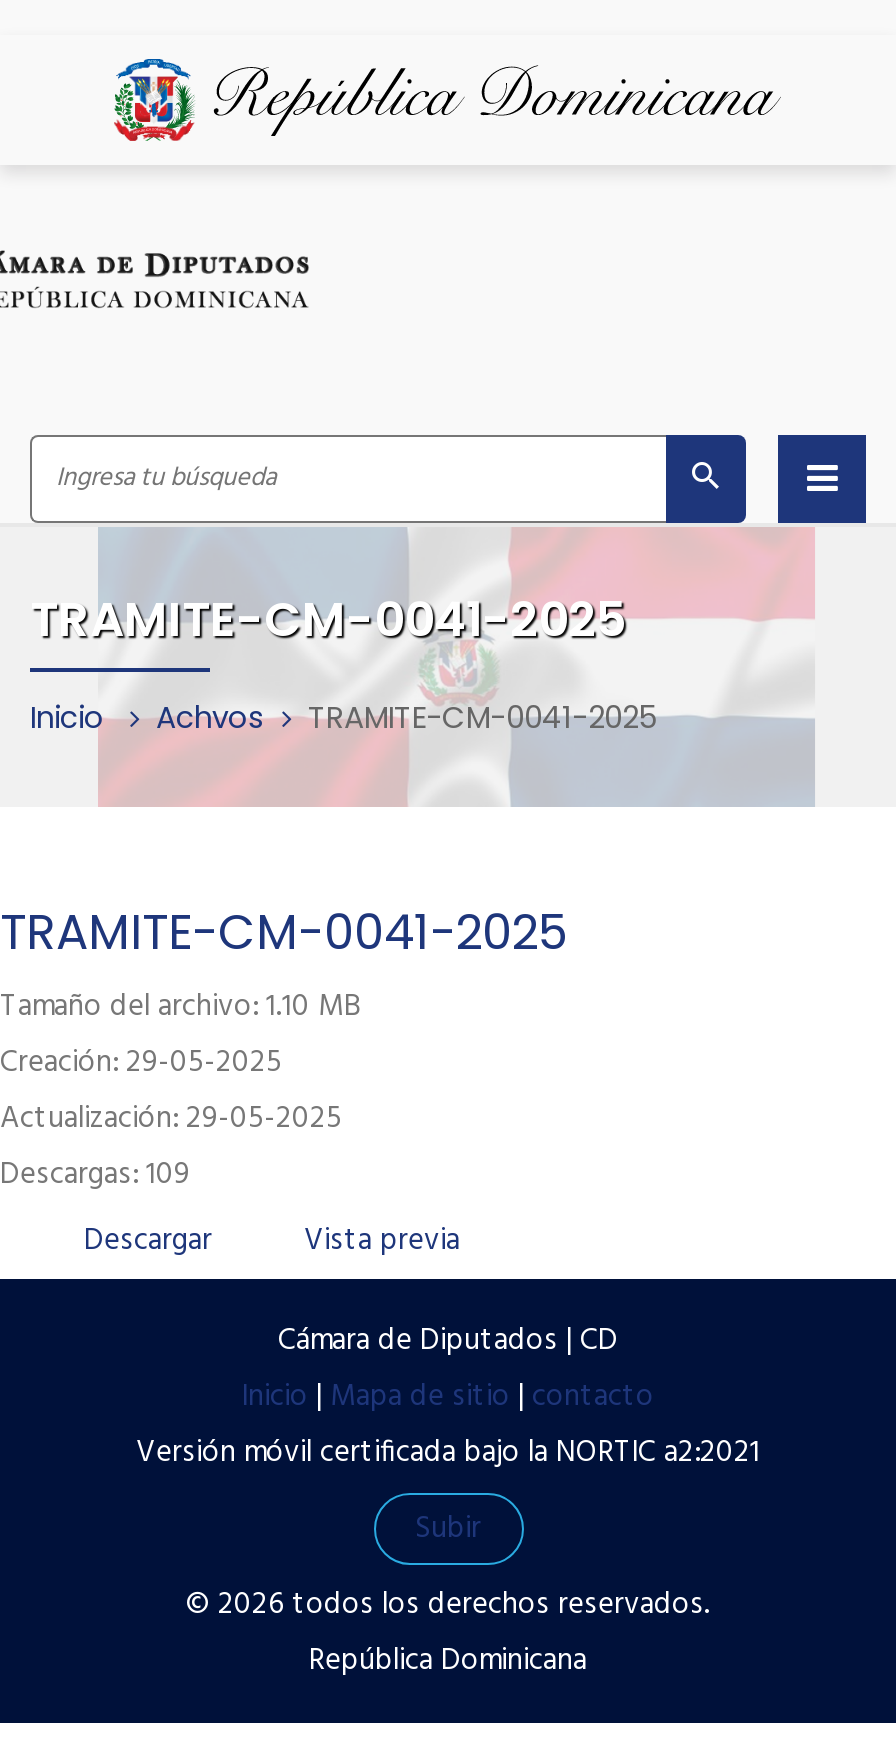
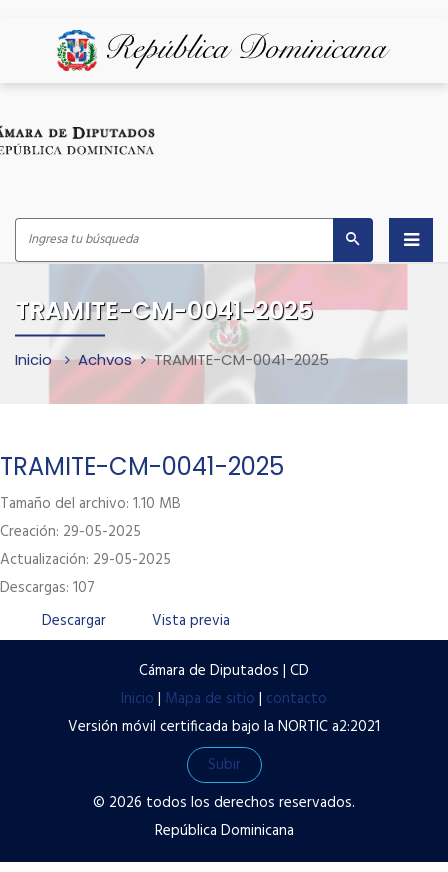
[0,1151,190,1199] Descargas: 109 -> [0,576,95,600] Descargas: 107

